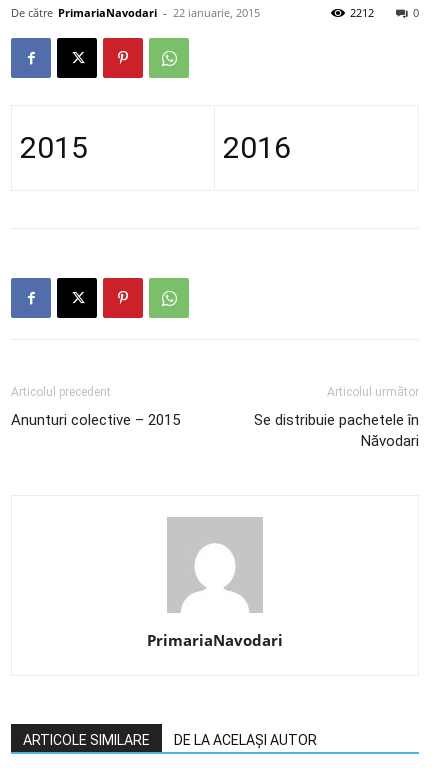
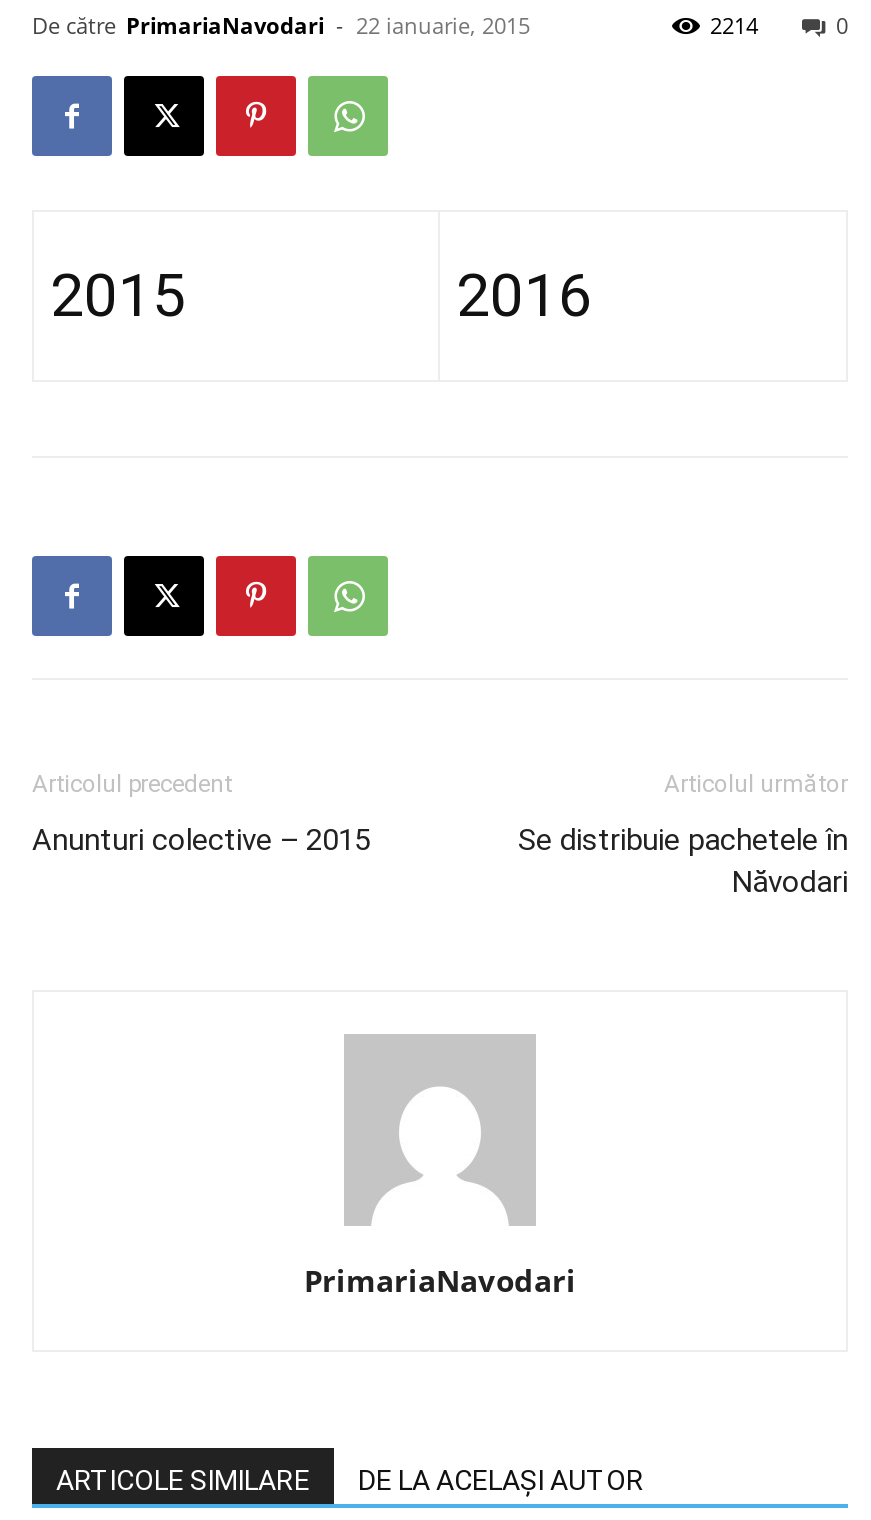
[350,5,374,20] 2212 -> [710,10,758,40] 2214

